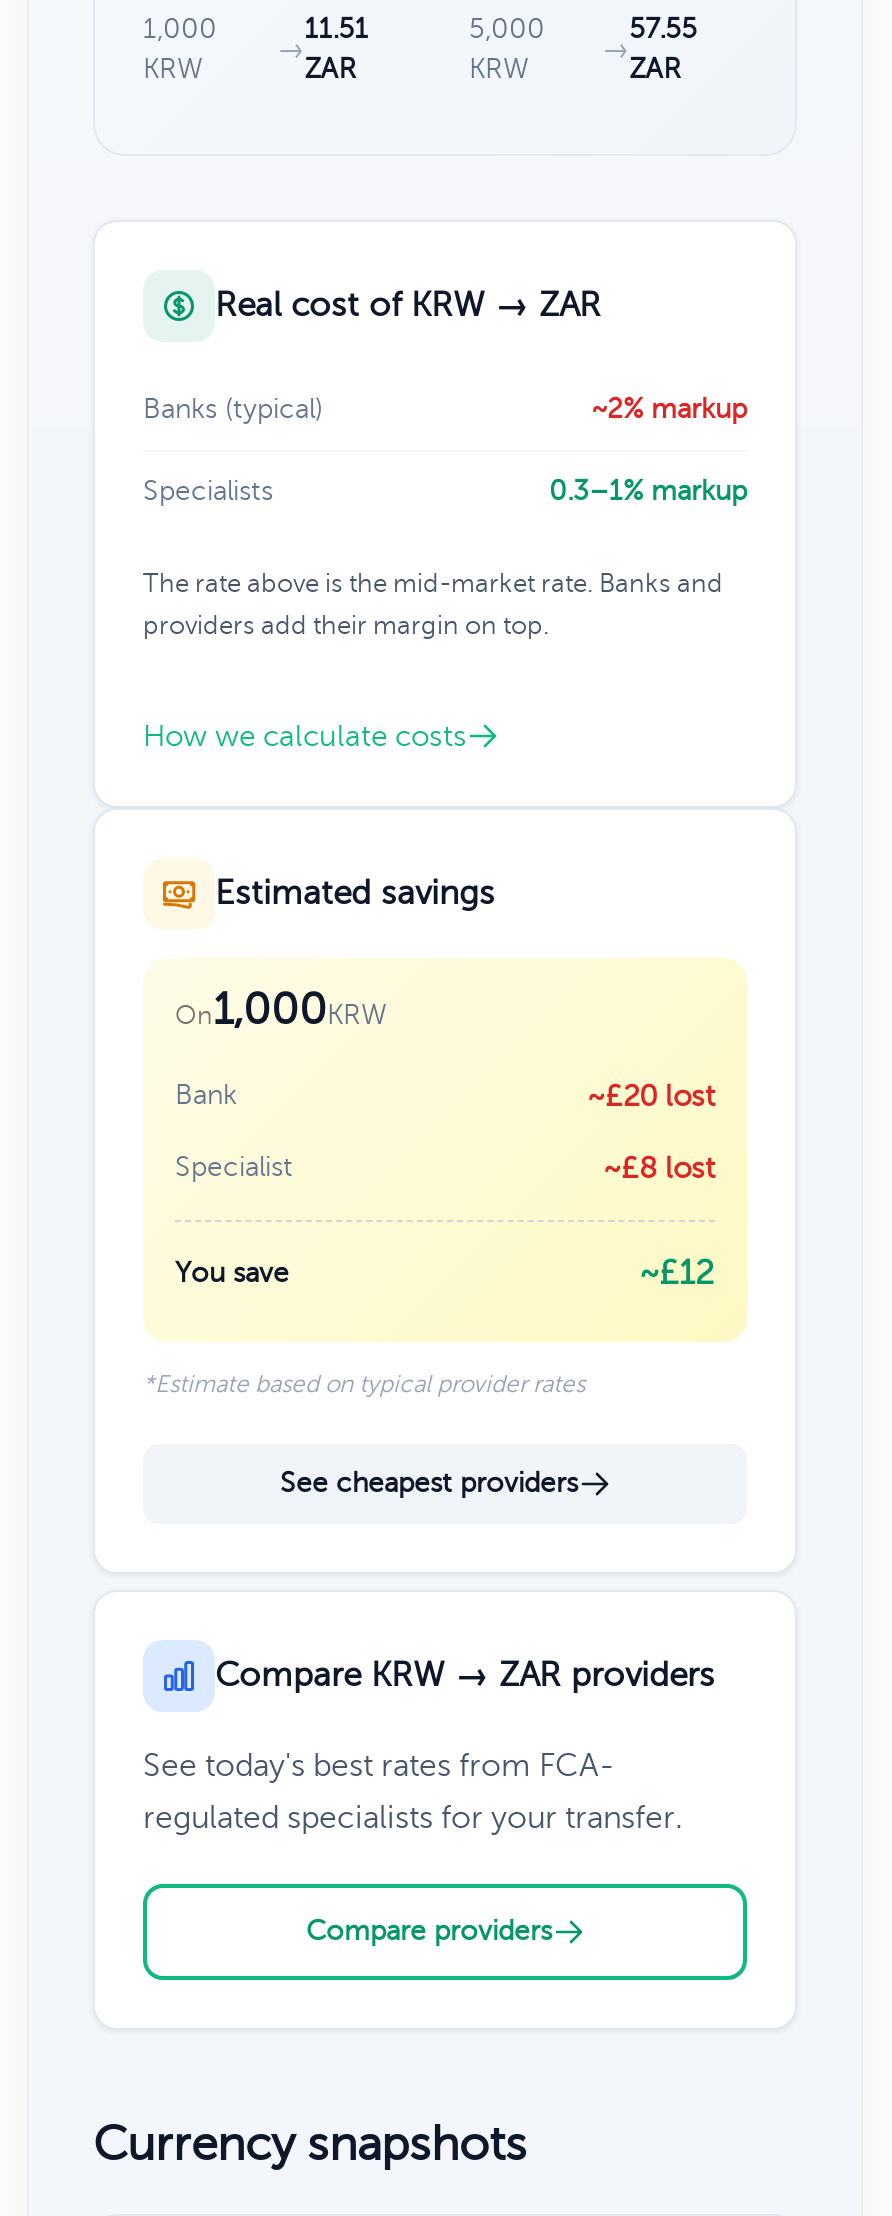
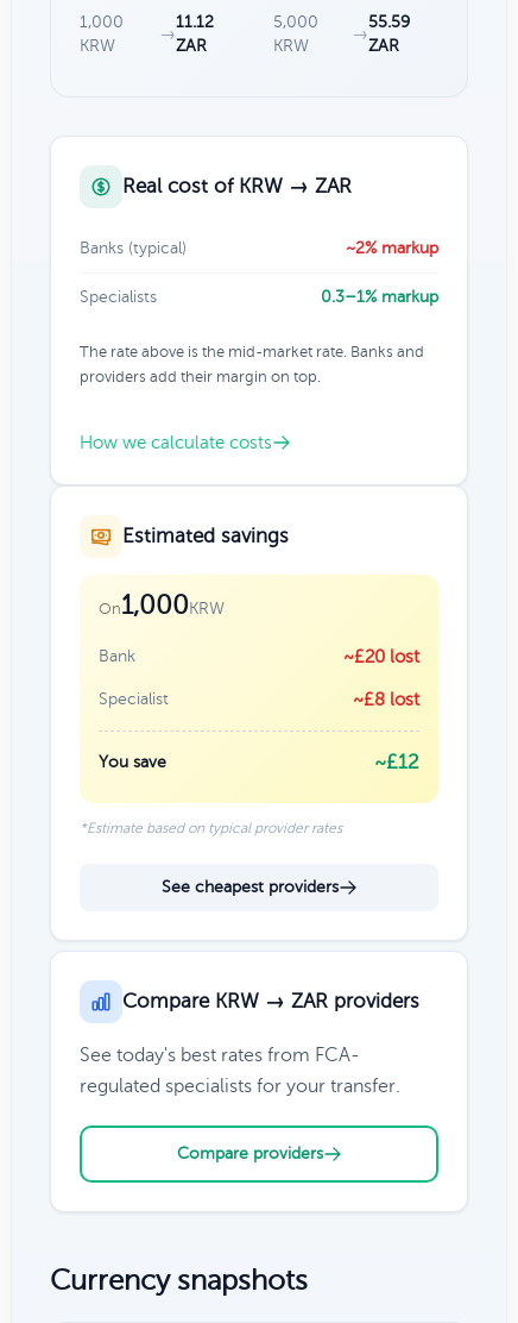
[304,13,368,43] 11.51 -> [175,13,213,30] 11.12
[629,13,697,43] 57.55 -> [368,13,410,30] 55.59

